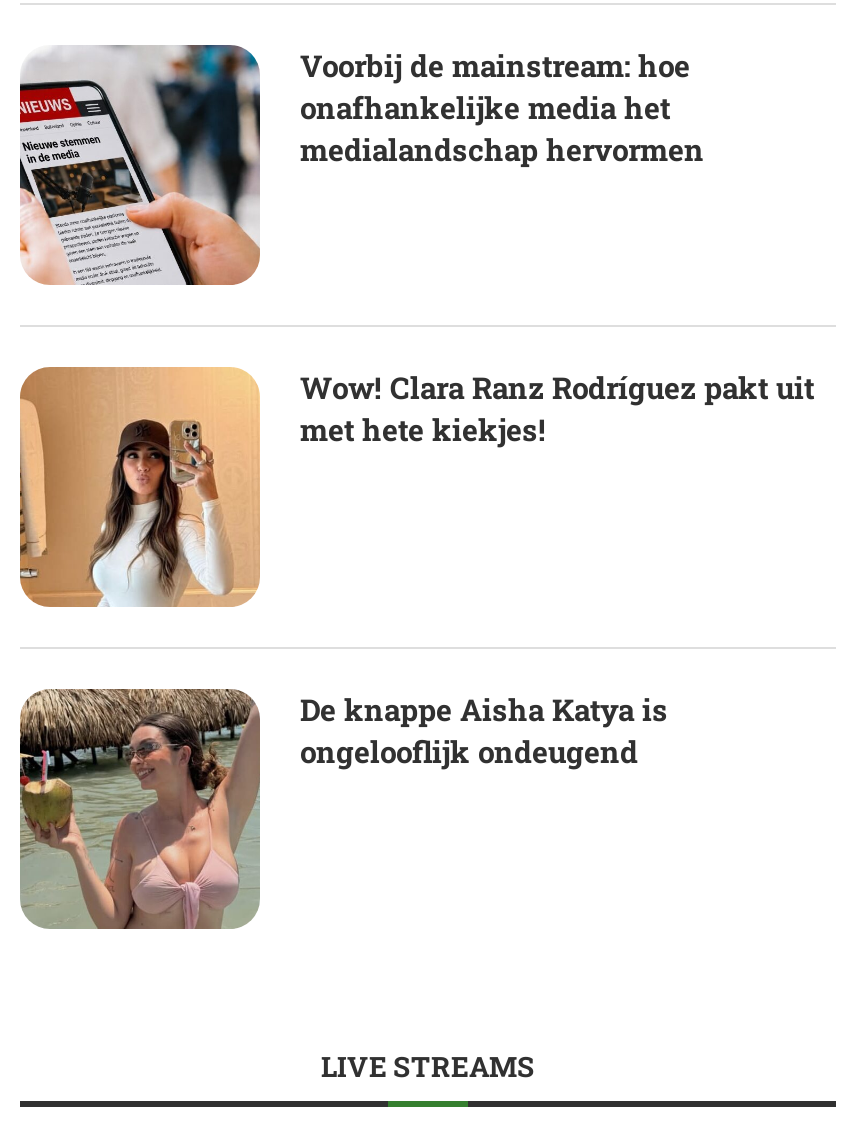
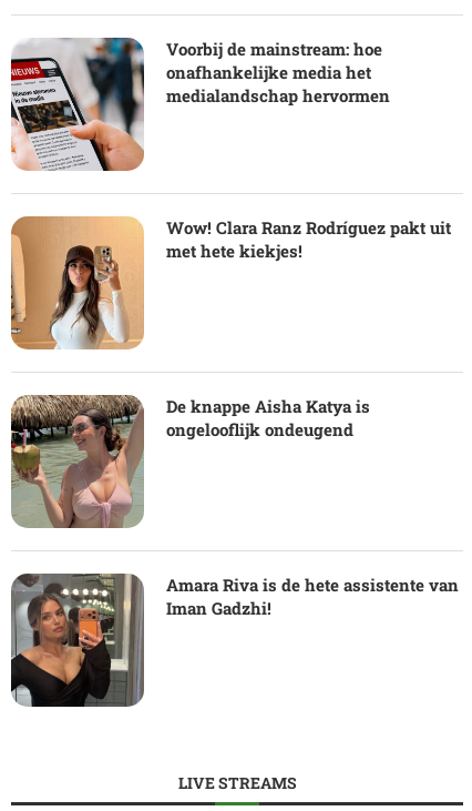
none -> [11,574,459,708] [image] | Amara Riva is de hete assistente van | Iman Gadzhi!

